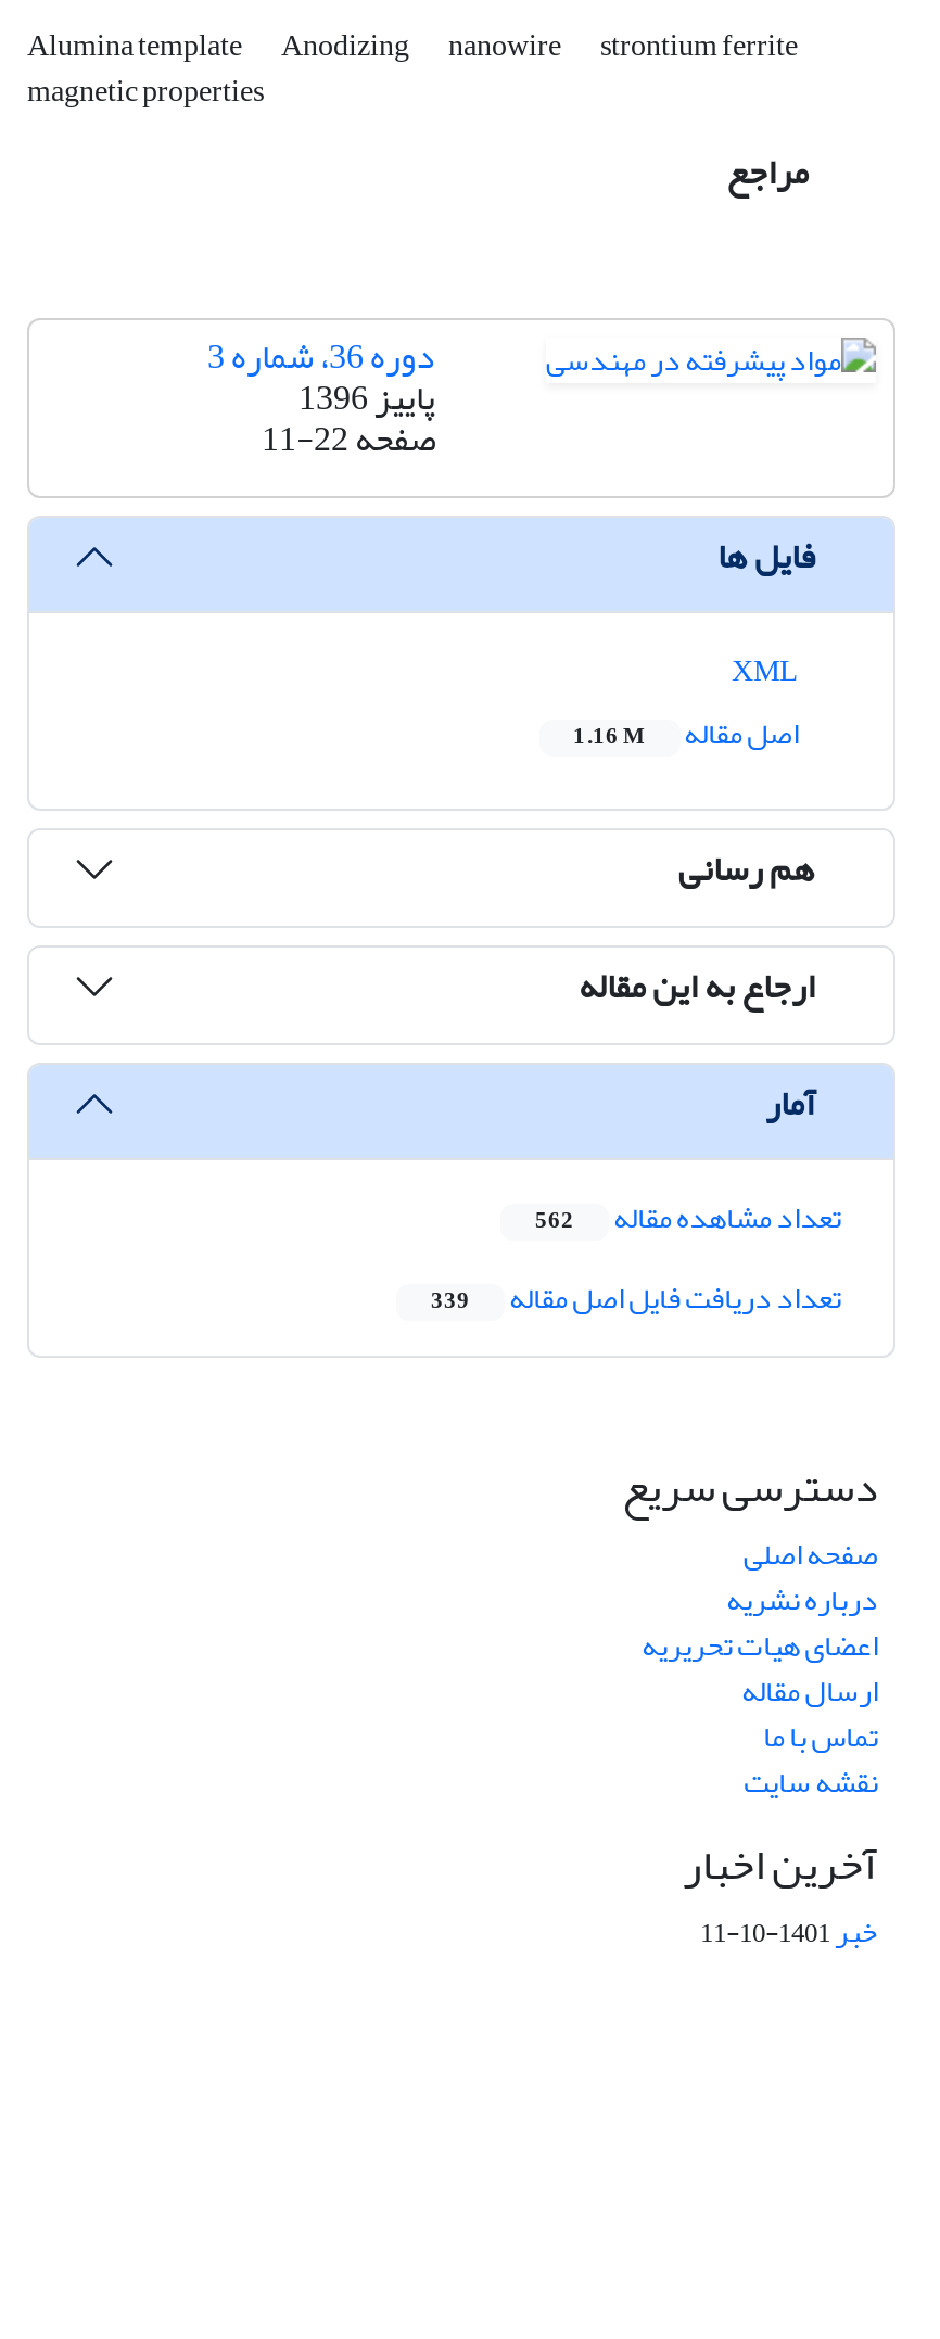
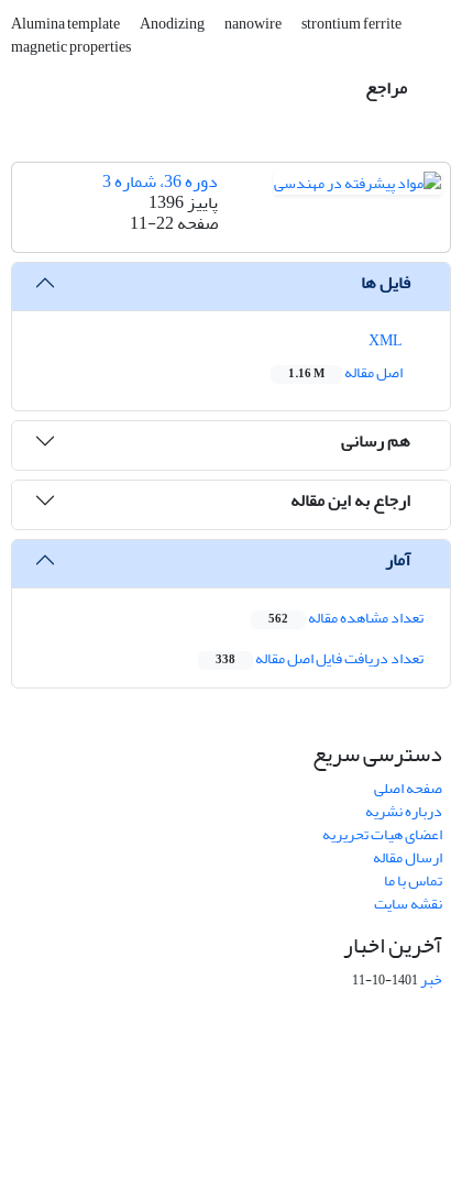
[431,1270,841,1328] تعداد دریافت فایل اصل مقاله 339 -> [216,644,424,674] تعداد دریافت فایل اصل مقاله 338

